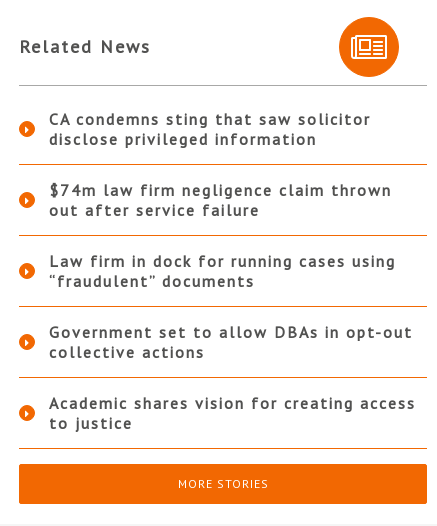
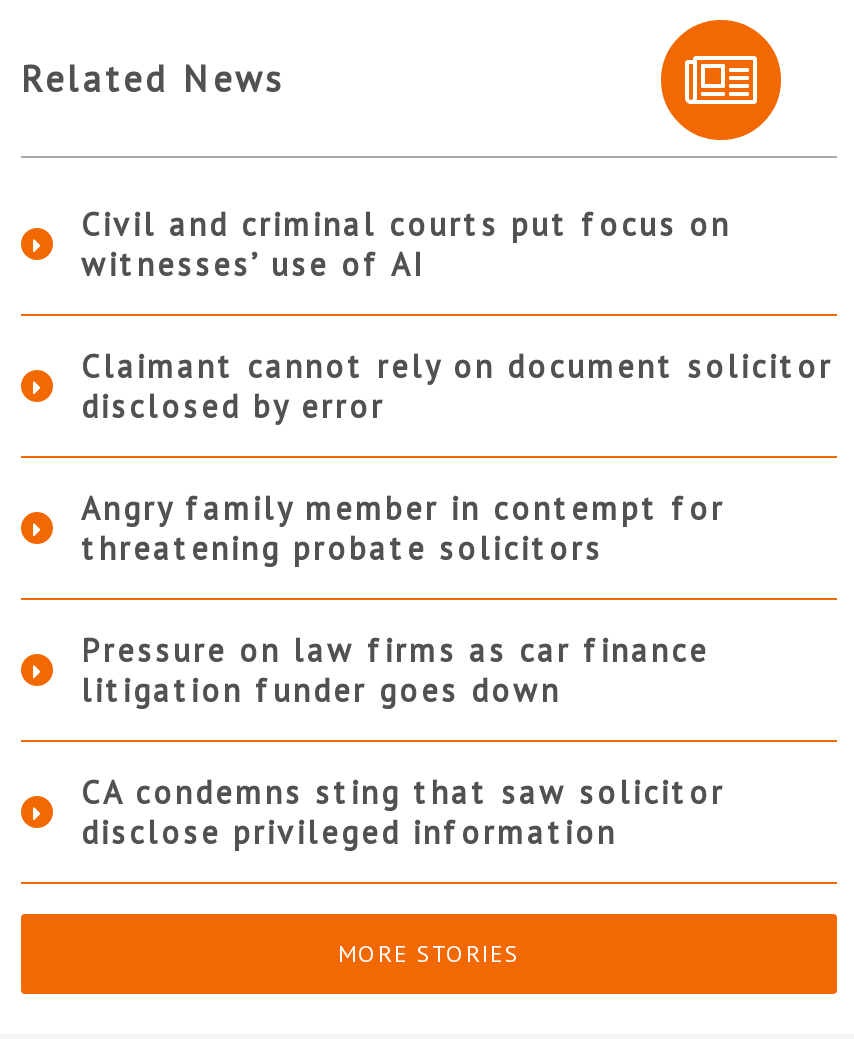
none -> [81,204,833,710] Civil and criminal courts put focus on | witnesses’ use of AI | Claimant cannot rely on document solicitor | disclosed by error | Angry family member in contempt for | threatening probate solicitors | Pressure on law firms as car finance | litigation funder goes down
moved [49,109,371,149] -> [81,772,725,852]: CA condemns sting that saw solicitor | disclose privileged information
[49,180,416,433] $74m law firm negligence claim thrown | out after service failure | Law firm in dock for running cases using | “fraudulent” documents | Government set to allow DBAs in opt-out | collective actions | Academic shares vision for creating access | to justice -> none

